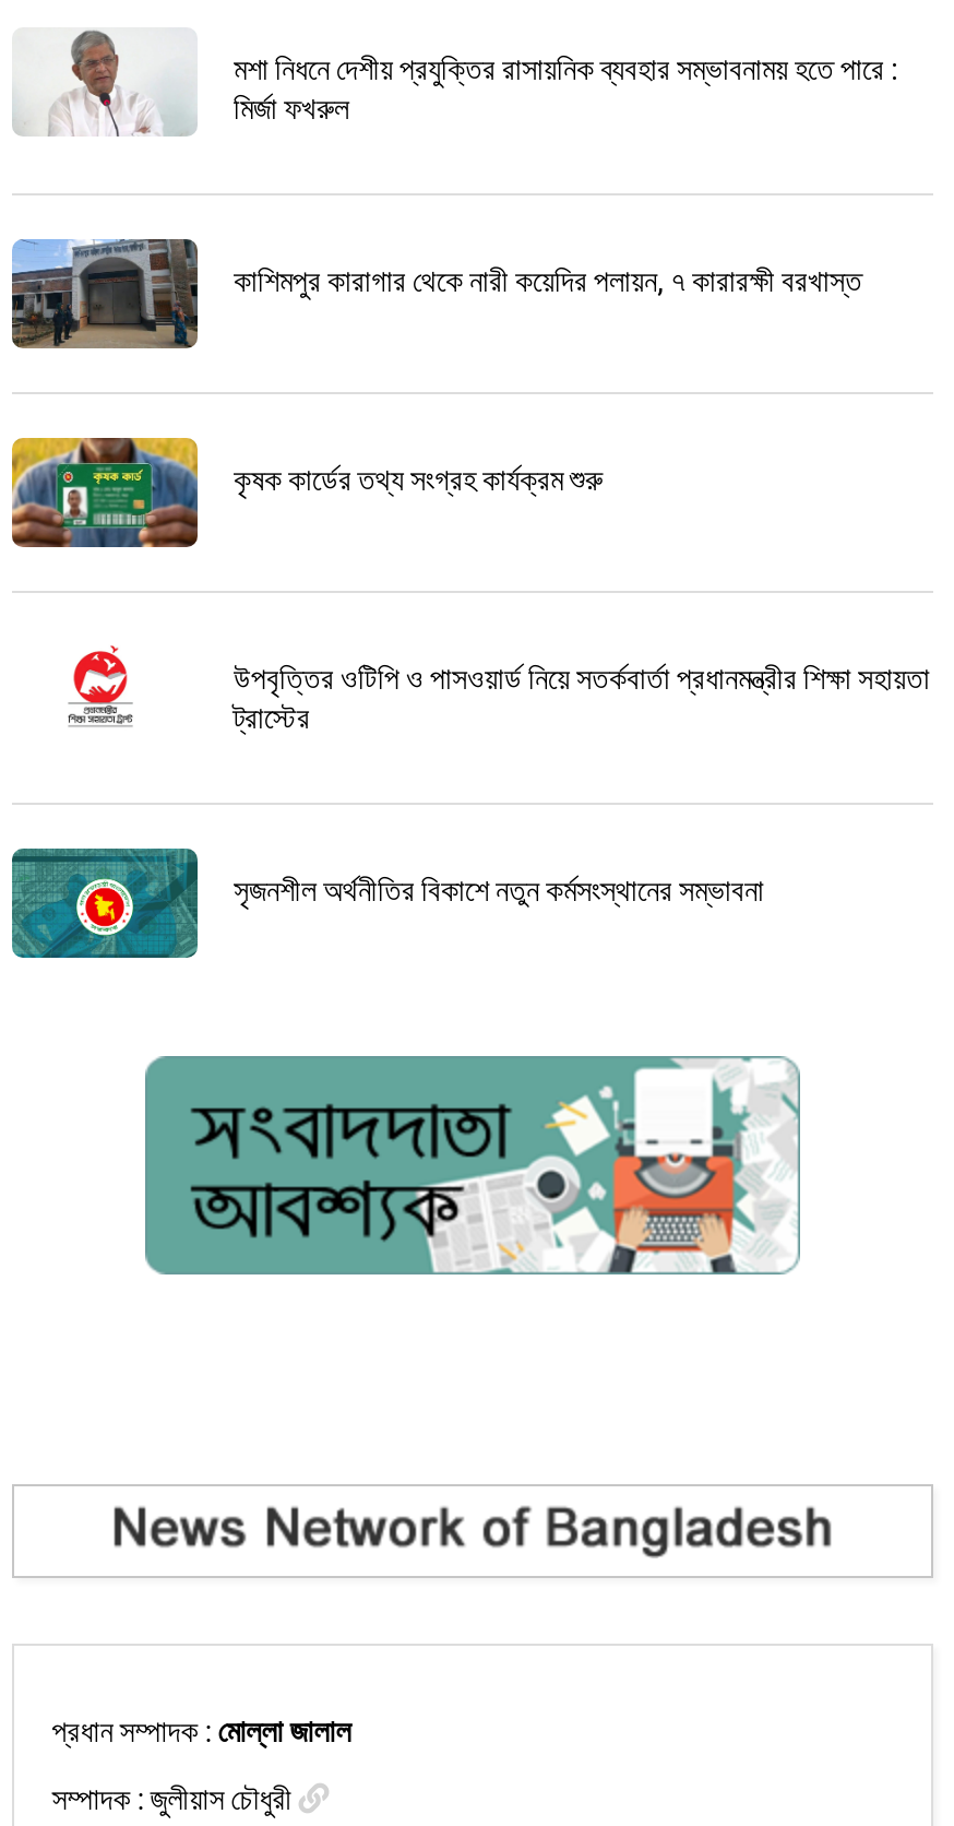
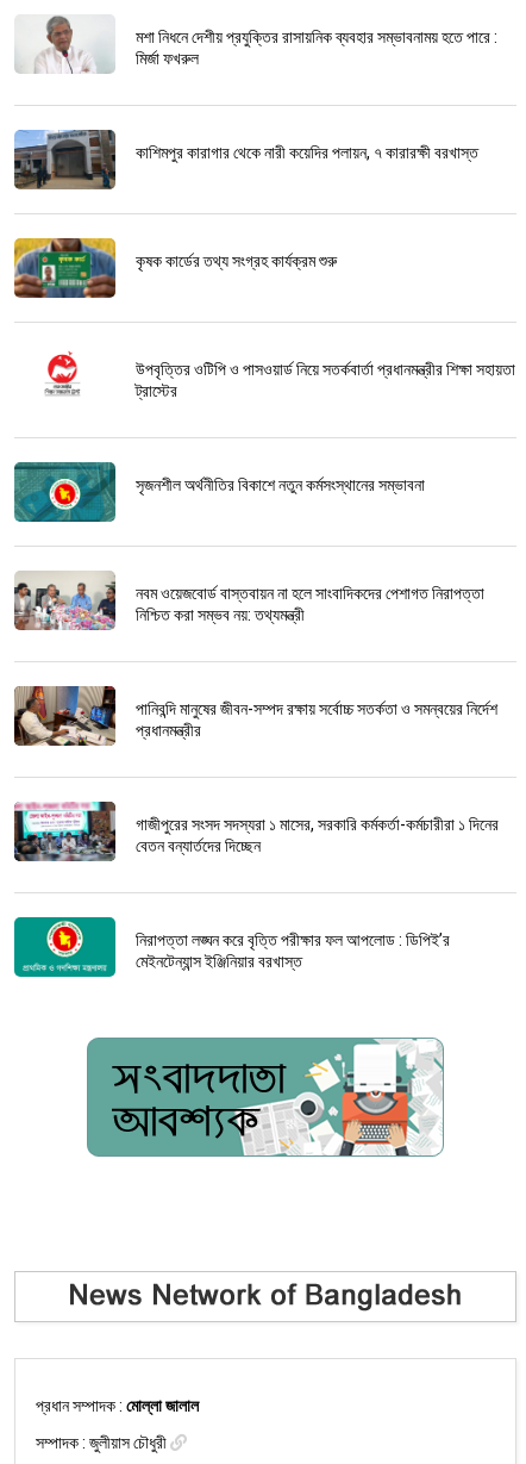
none -> [13,571,484,652] [image] | নবম ওয়েজবোর্ড বাস্তবায়ন না হলে সাংবাদিকদের পেশাগত নিরাপত্তা | নিশ্চিত করা সম্ভব নয়: তথ্যমন্ত্রী
none -> [13,685,497,747] [image] | পানিবন্দি মানুষের জীবন-সম্পদ রক্ষায় সর্বোচ্চ সতর্কতা ও সমন্বয়ের নির্দেশ | প্রধানমন্ত্রীর
none -> [13,800,498,862] [image] | গাজীপুরের সংসদ সদস্যরা ১ মাসের, সরকারি কর্মকর্তা-কর্মচারীরা ১ দিনের | বেতন বন্যার্তদের দিচ্ছেন
none -> [13,916,449,978] [image] | নিরাপত্তা লঙ্ঘন করে বৃত্তি পরীক্ষার ফল আপলোড : ডিপিই’র | মেইনটেন্যান্স ইঞ্জিনিয়ার বরখাস্ত

